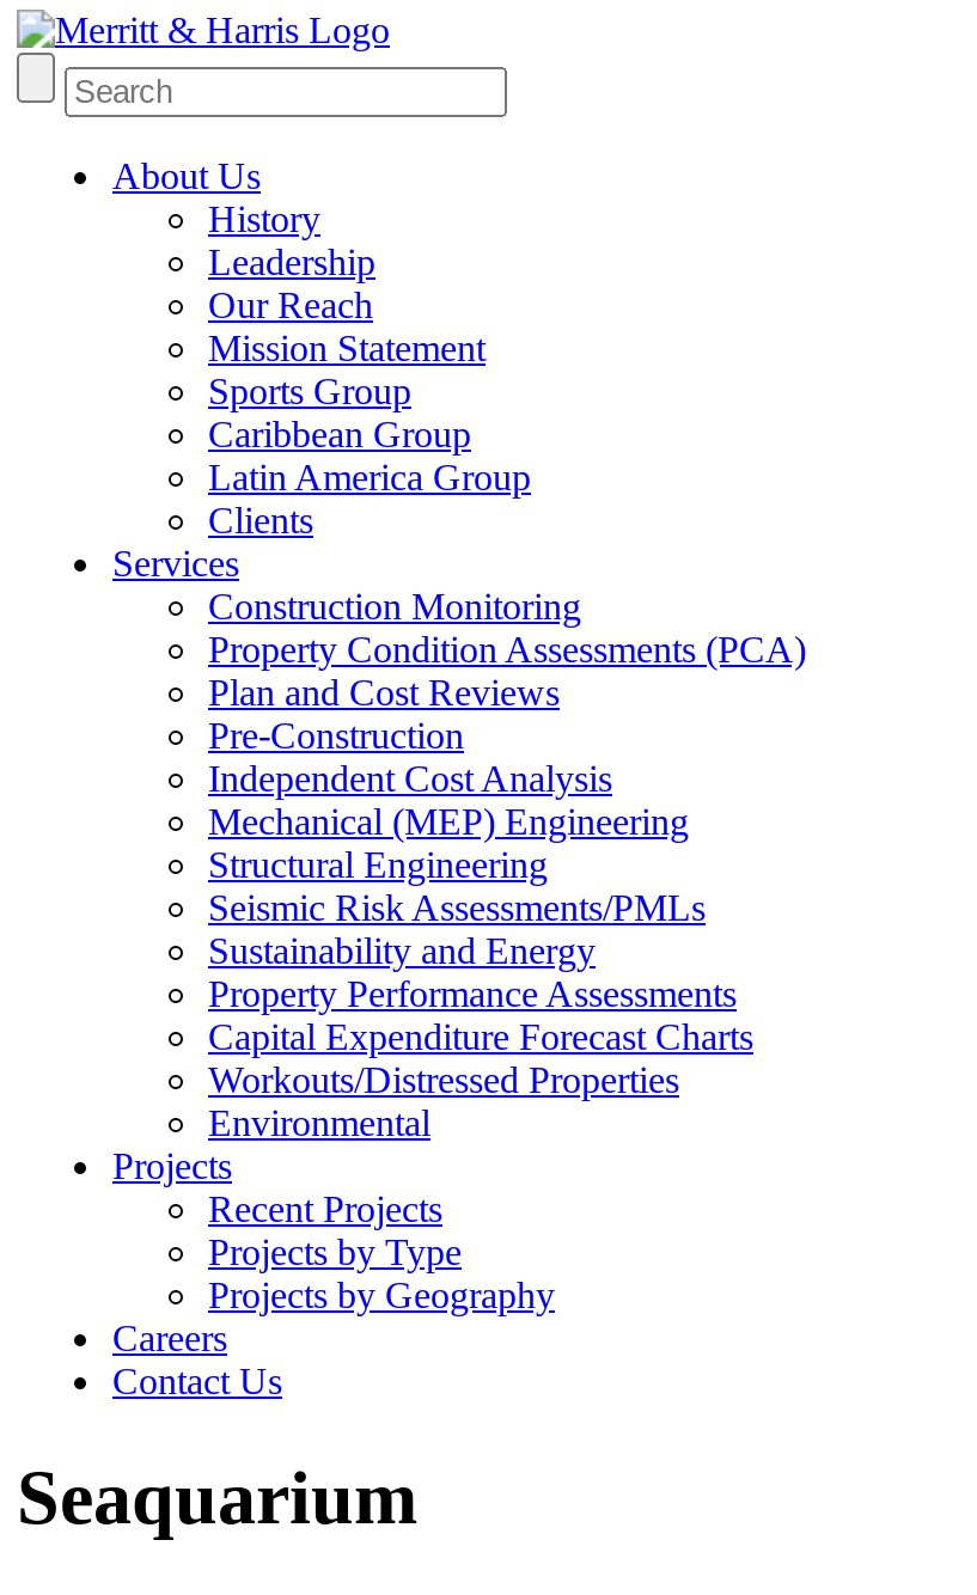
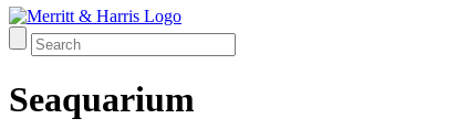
[112,155,806,1401] About Us | History | Leadership | Our Reach | Mission Statement | Sports Group | Caribbean Group | Latin America Group | Clients | Services | Construction Monitoring | Property Condition Assessments (PCA) | Plan and Cost Reviews | Pre-Construction | Independent Cost Analysis | Mechanical (MEP) Engineering | Structural Engineering | Seismic Risk Assessments/PMLs | Sustainability and Energy | Property Performance Assessments | Capital Expenditure Forecast Charts | Workouts/Distressed Properties | Environmental | Projects | Recent Projects | Projects by Type | Projects by Geography | Careers | Contact Us -> none

